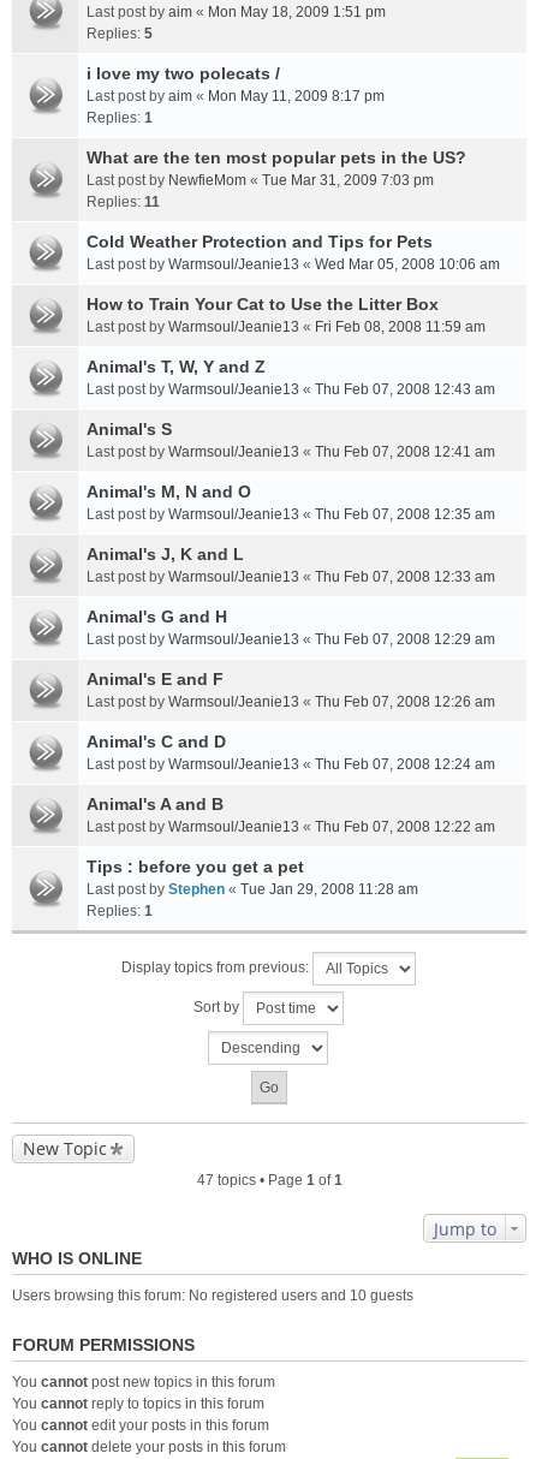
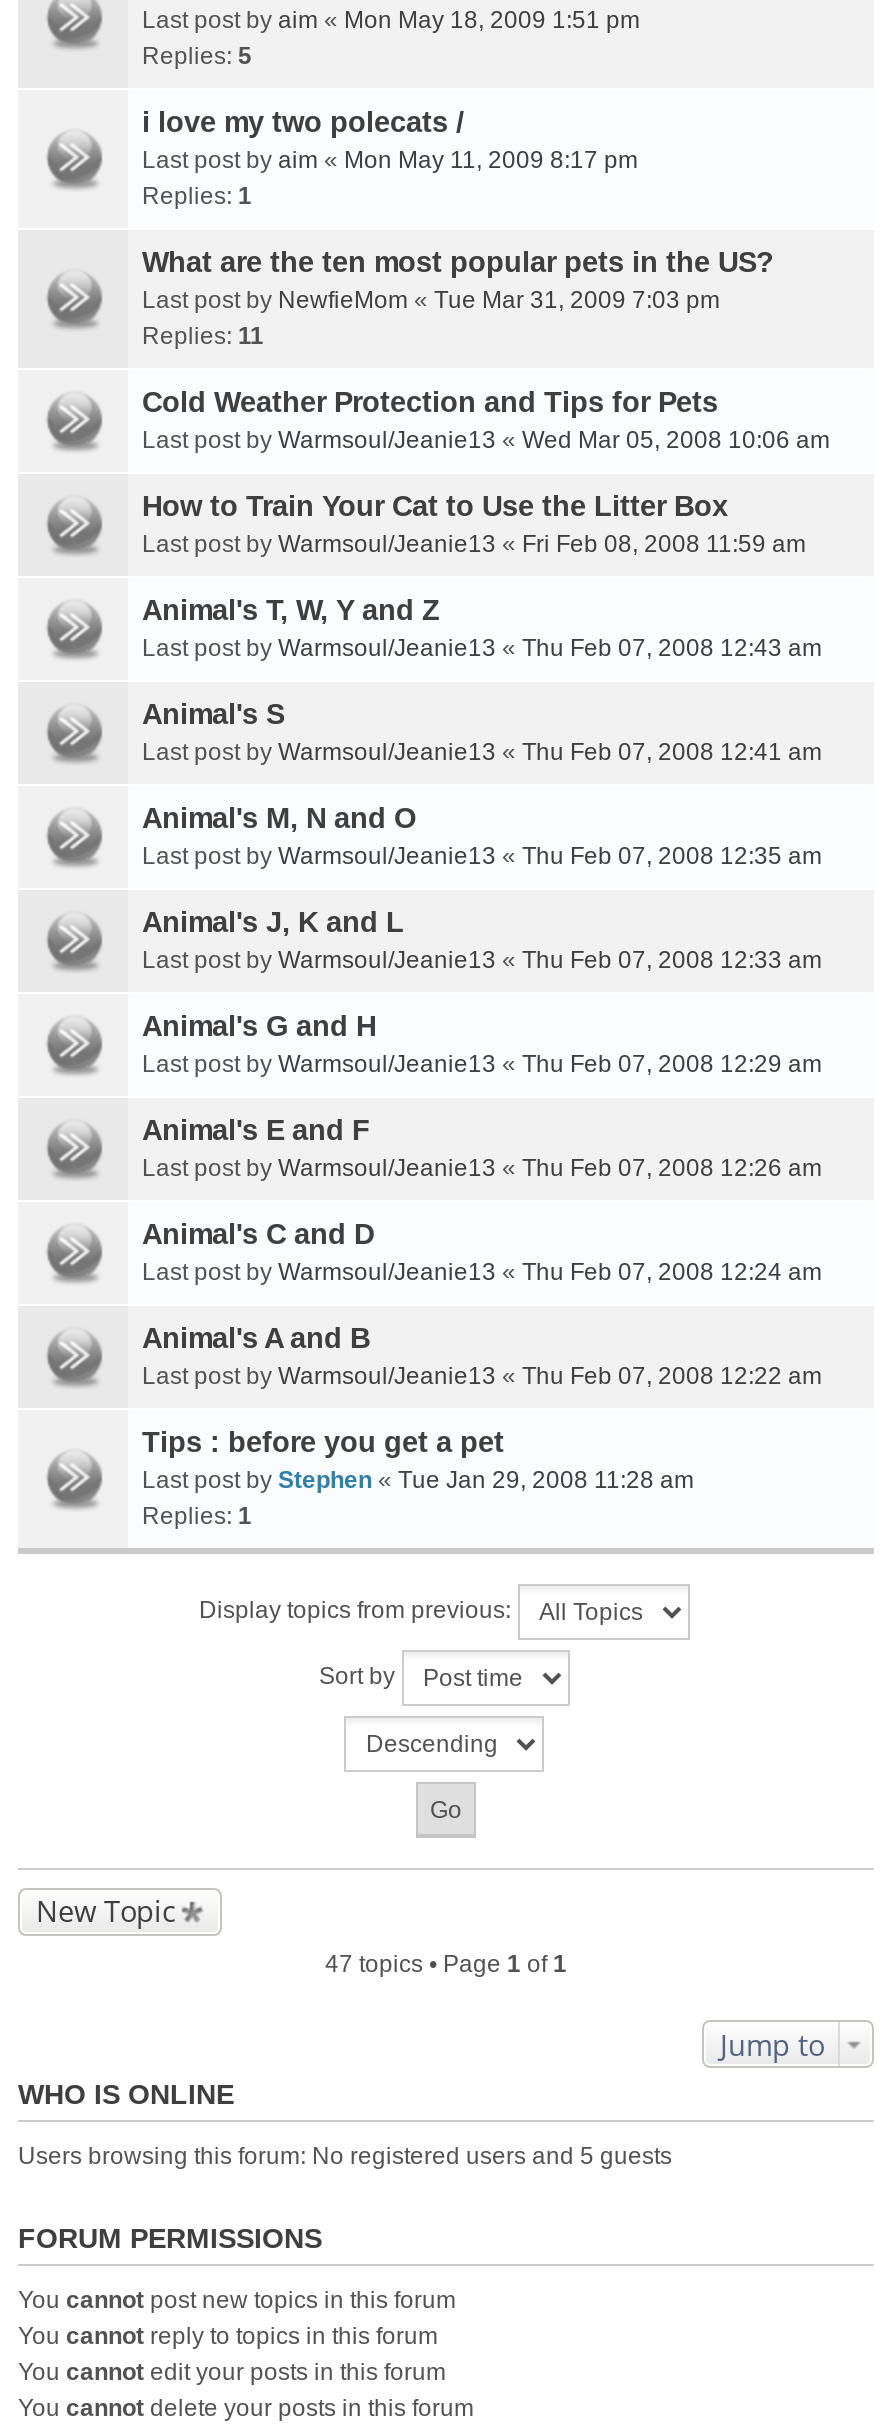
[12,1287,413,1304] Users browsing this forum: No registered users and 10 guests -> [18,2142,672,2170] Users browsing this forum: No registered users and 5 guests

